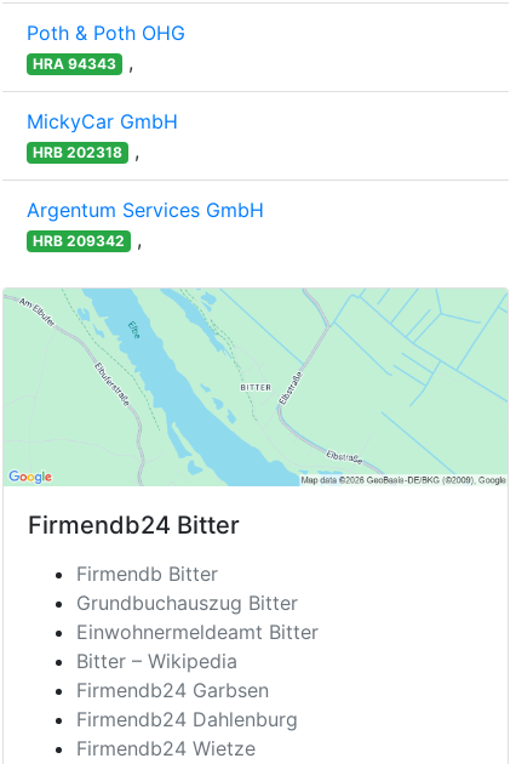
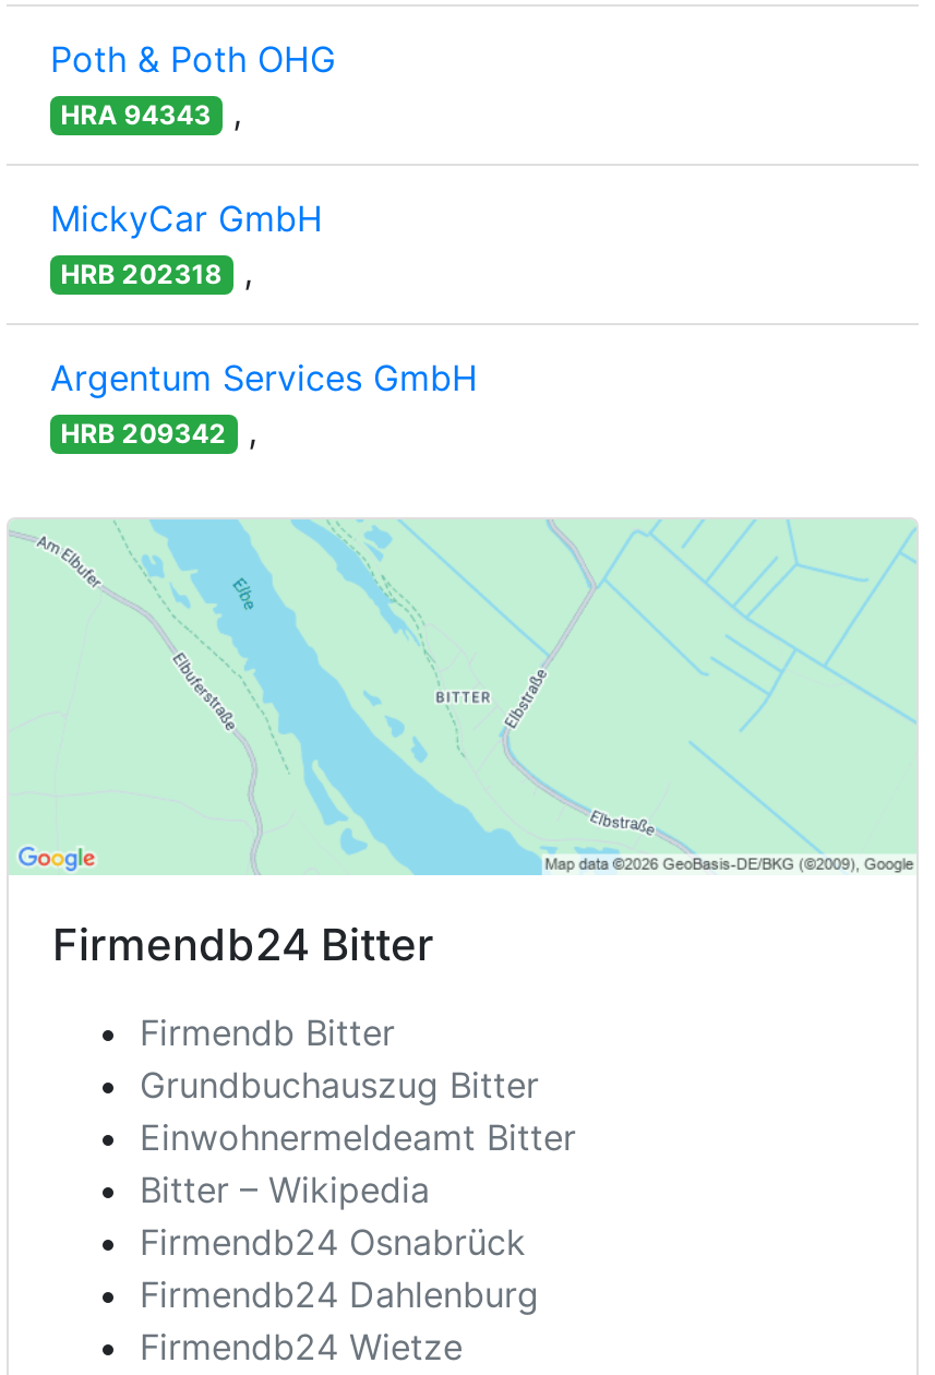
[76,677,269,702] Firmendb24 Garbsen -> [140,1219,526,1263] Firmendb24 Osnabrück

